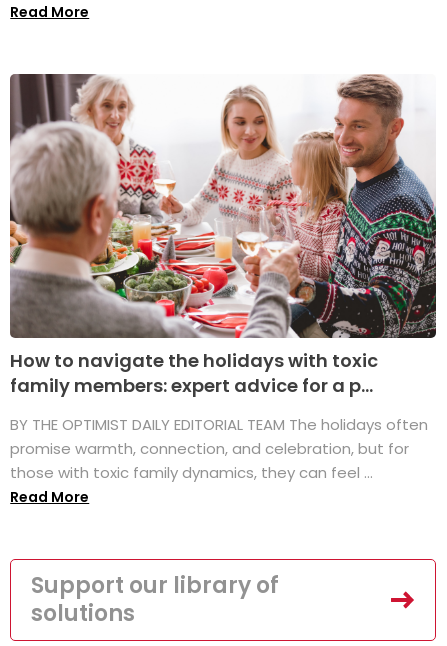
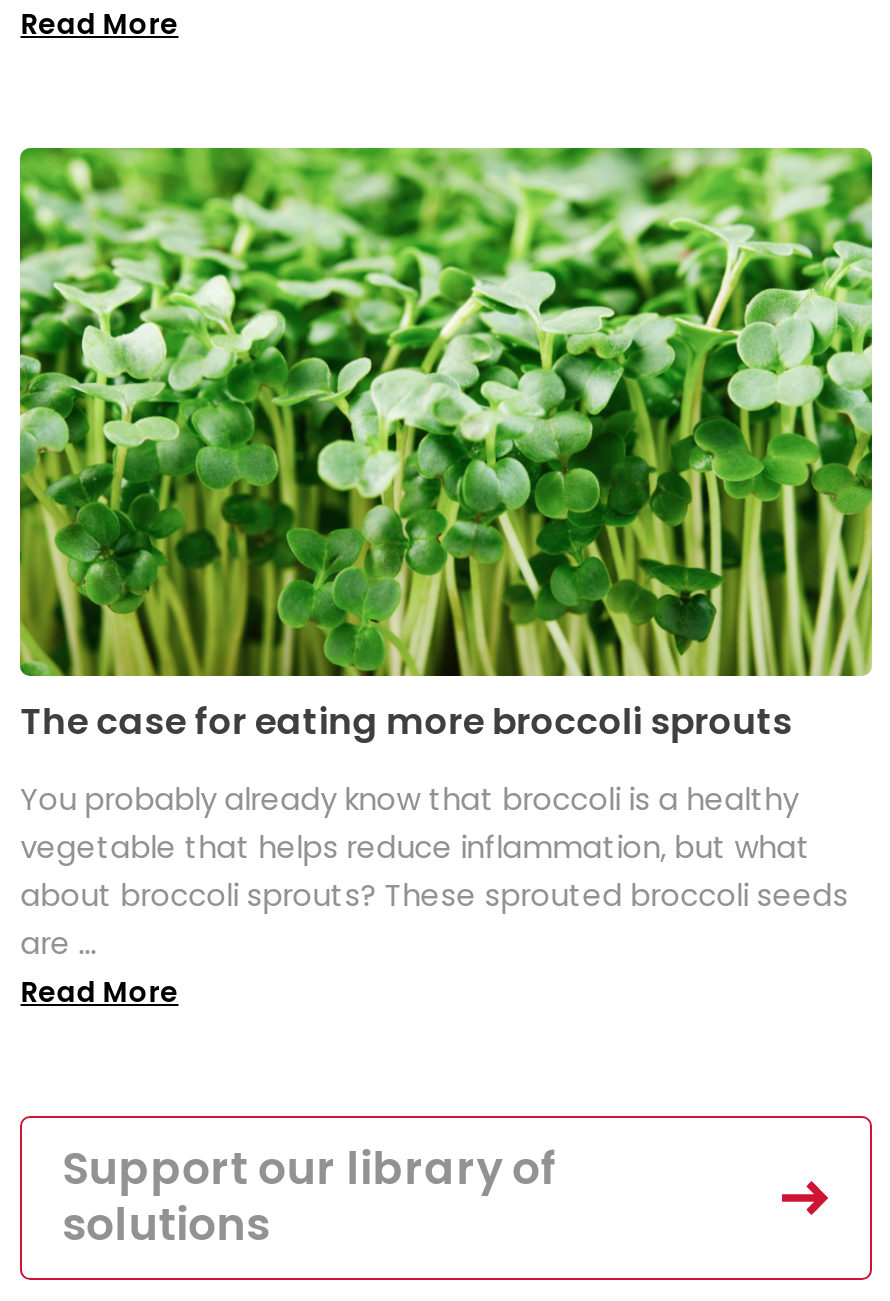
[9,73,437,398] [image] | How to navigate the holidays with toxic | family members: expert advice for a p... -> [18,146,874,746] [image] | The case for eating more broccoli sprouts
[10,414,428,483] BY THE OPTIMIST DAILY EDITORIAL TEAM The holidays often | promise warmth, connection, and celebration, but for | those with toxic family dynamics, they can feel ... -> [20,778,848,964] You probably already know that broccoli is a healthy | vegetable that helps reduce inflammation, but what | about broccoli sprouts? These sprouted broccoli seeds | are ...

